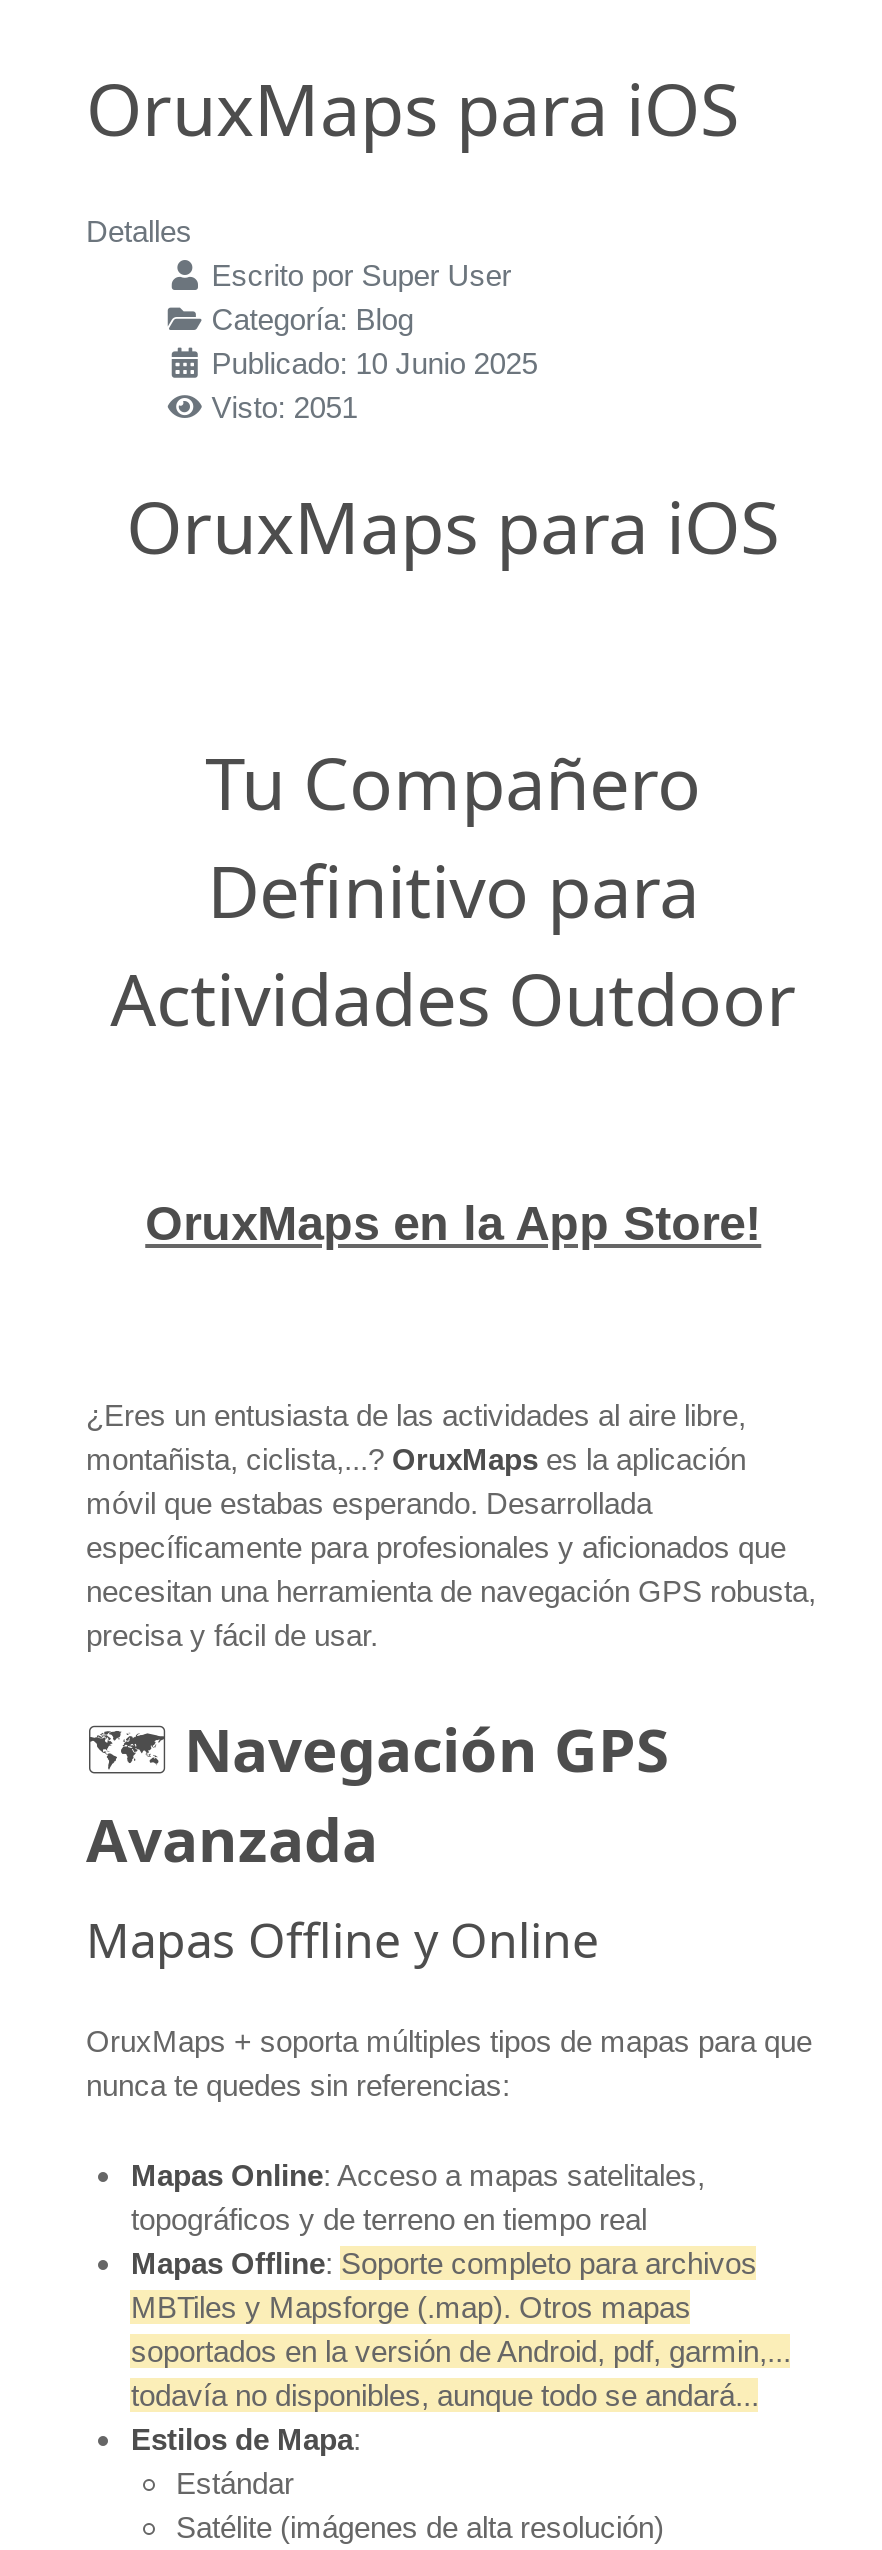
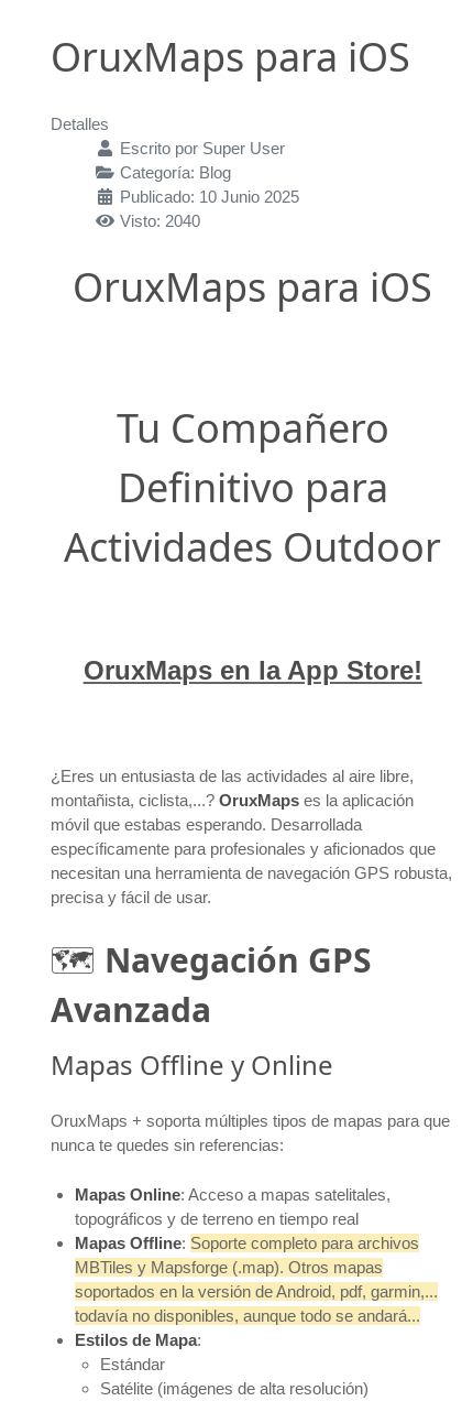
[211,390,357,424] Visto: 2051 -> [120,211,200,230] Visto: 2040

